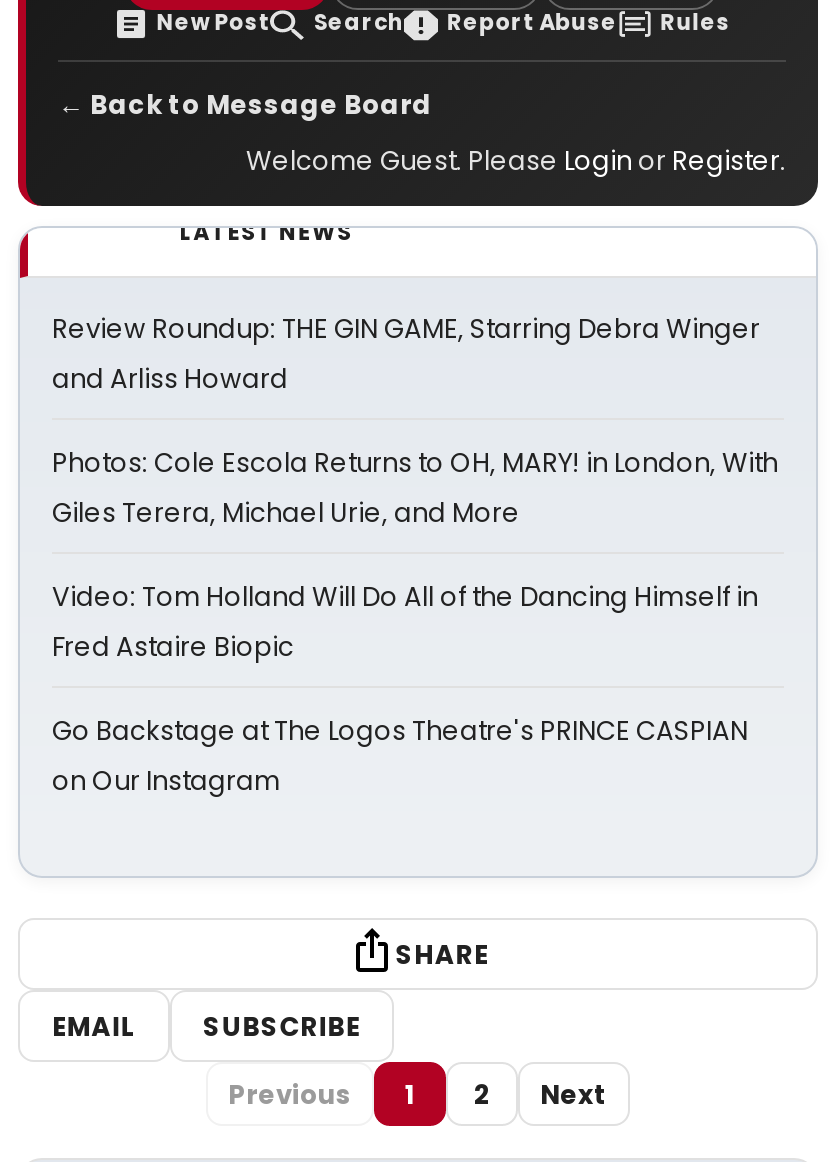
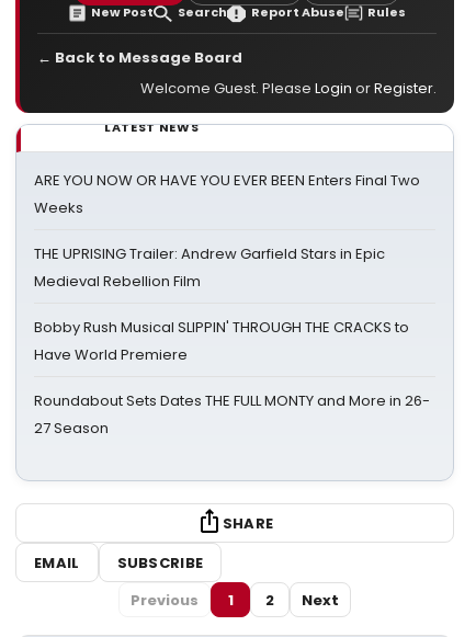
[52,310,760,398] Review Roundup: THE GIN GAME, Starring Debra Winger | and Arliss Howard -> [34,170,420,218] ARE YOU NOW OR HAVE YOU EVER BEEN Enters Final Two | Weeks
[52,444,778,532] Photos: Cole Escola Returns to OH, MARY! in London, With | Giles Terera, Michael Urie, and More -> [34,243,385,292] THE UPRISING Trailer: Andrew Garfield Stars in Epic | Medieval Rebellion Film
[52,578,758,666] Video: Tom Holland Will Do All of the Dancing Himself in | Fred Astaire Biopic -> [34,317,409,365] Bobby Rush Musical SLIPPIN' THROUGH THE CRACKS to | Have World Premiere
[52,712,748,800] Go Backstage at The Logos Theatre's PRINCE CASPIAN | on Our Instagram -> [34,390,430,439] Roundabout Sets Dates THE FULL MONTY and More in 26- | 27 Season

